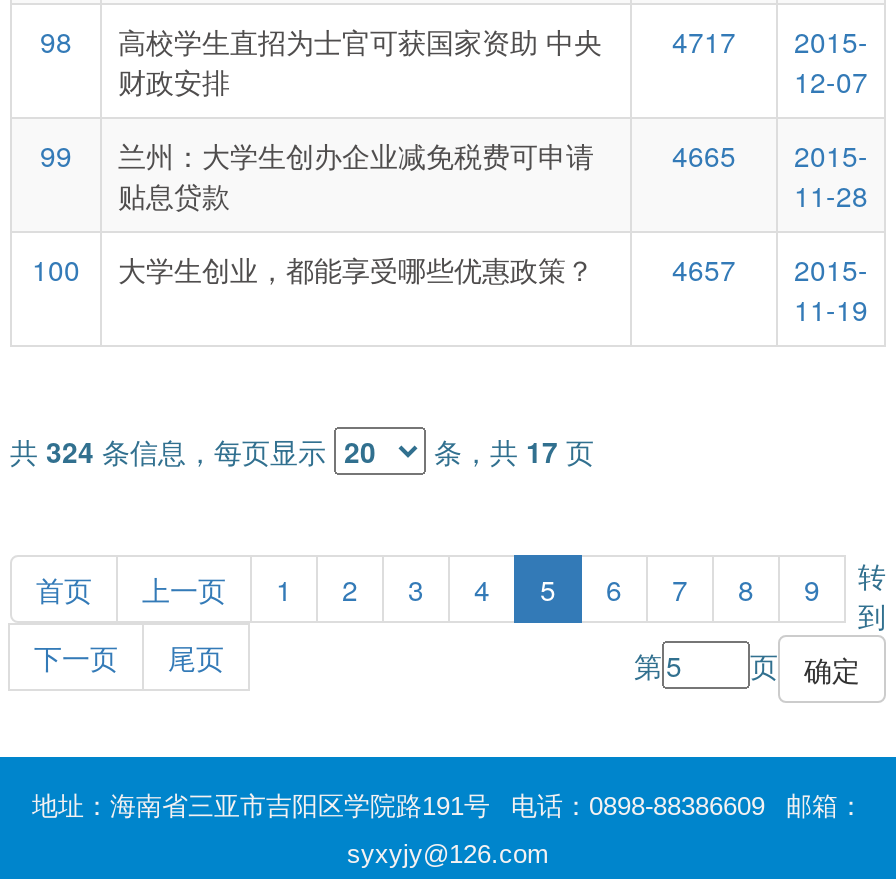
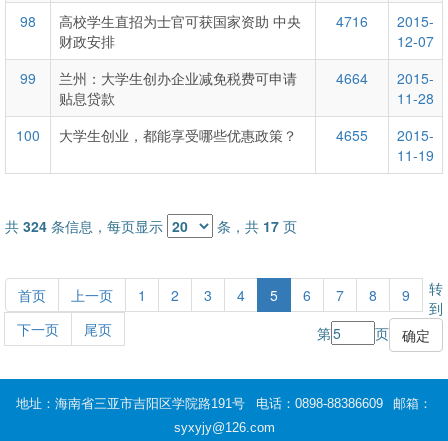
[40,21,868,61] 98 高校学生直招为士官可获国家资助 中央 4717 2015- -> [20,11,434,31] 98 高校学生直招为士官可获国家资助 中央 4716 2015-
[40,135,868,175] 99 兰州：大学生创办企业减免税费可申请 4665 2015- -> [20,68,434,88] 99 兰州：大学生创办企业减免税费可申请 4664 2015-
[32,249,868,289] 100 大学生创业，都能享受哪些优惠政策？ 4657 2015- -> [16,125,434,145] 100 大学生创业，都能享受哪些优惠政策？ 4655 2015-

